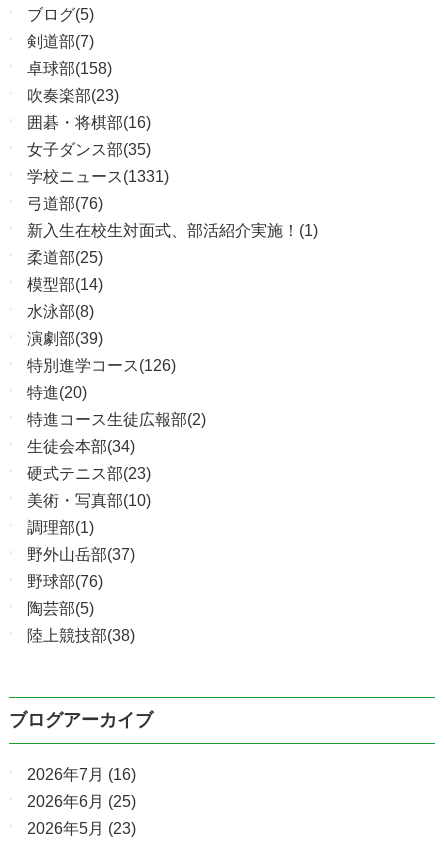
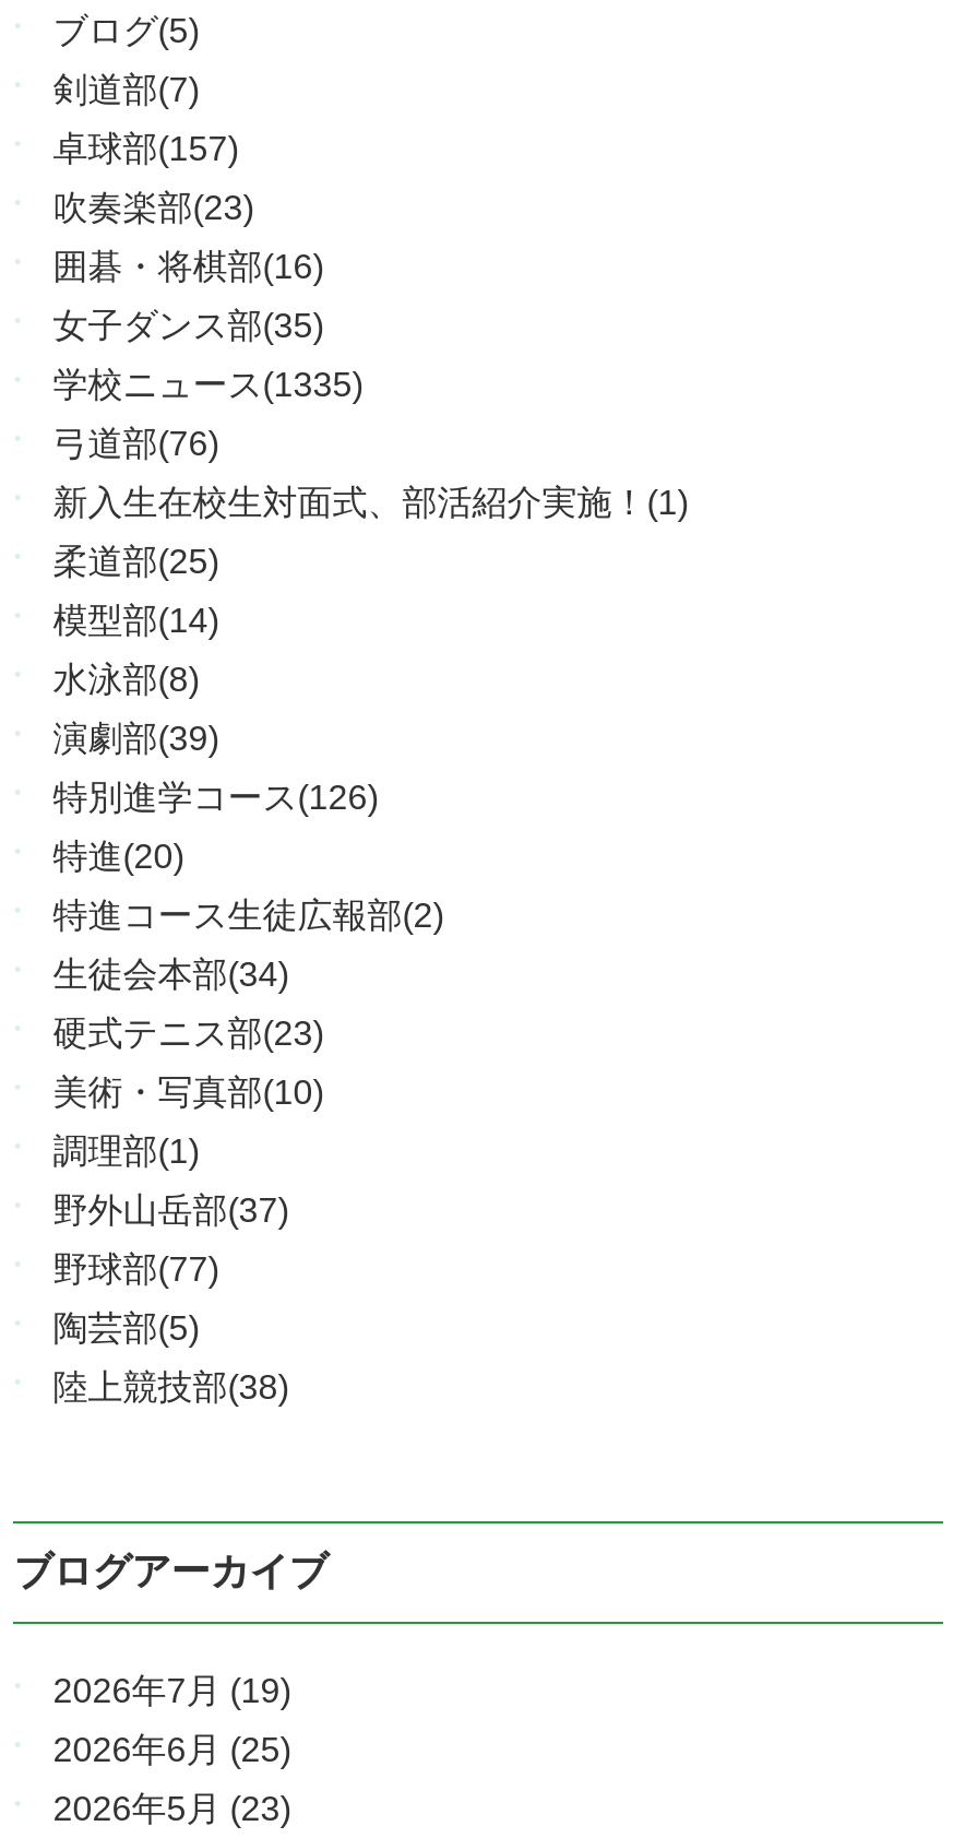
[27,60,112,77] 卓球部(158) -> [53,130,238,167] 卓球部(157)
[27,168,169,185] 学校ニュース(1331) -> [53,365,363,403] 学校ニュース(1335)
[27,573,103,590] 野球部(76) -> [53,1250,219,1287] 野球部(77)
[27,766,136,783] 2026年7月(16) -> [53,1672,291,1709] 2026年7月(19)

